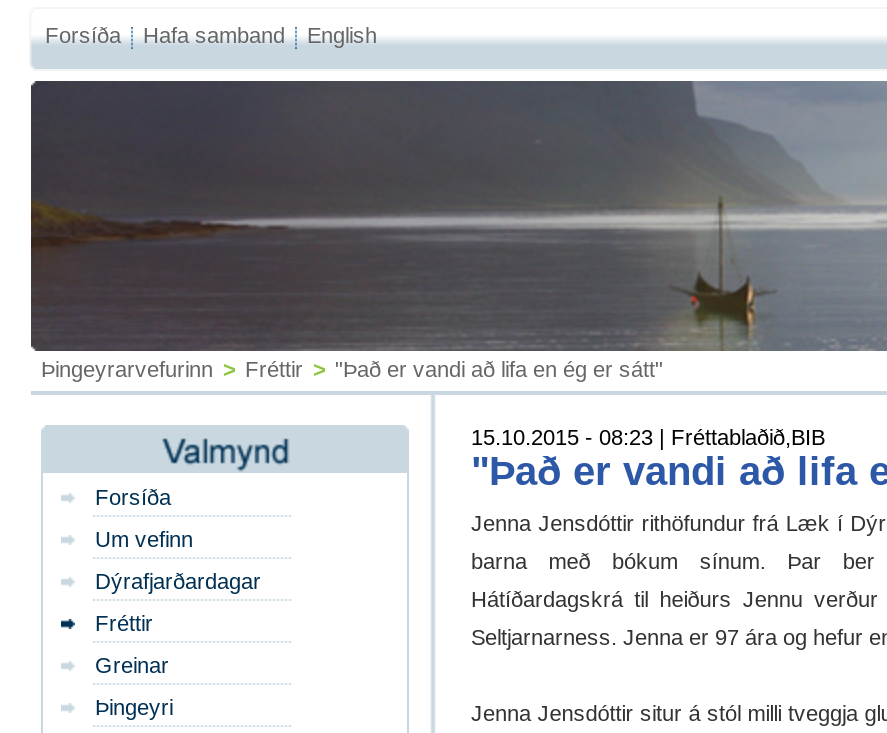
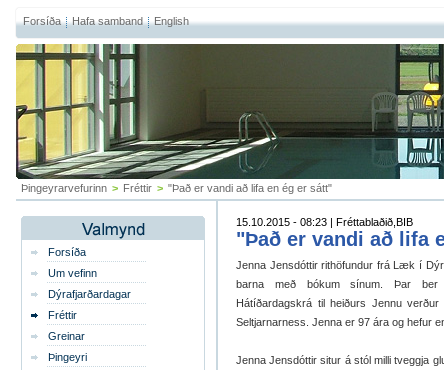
[29,79,881,353] [image] -> [15,43,441,179] [image]

